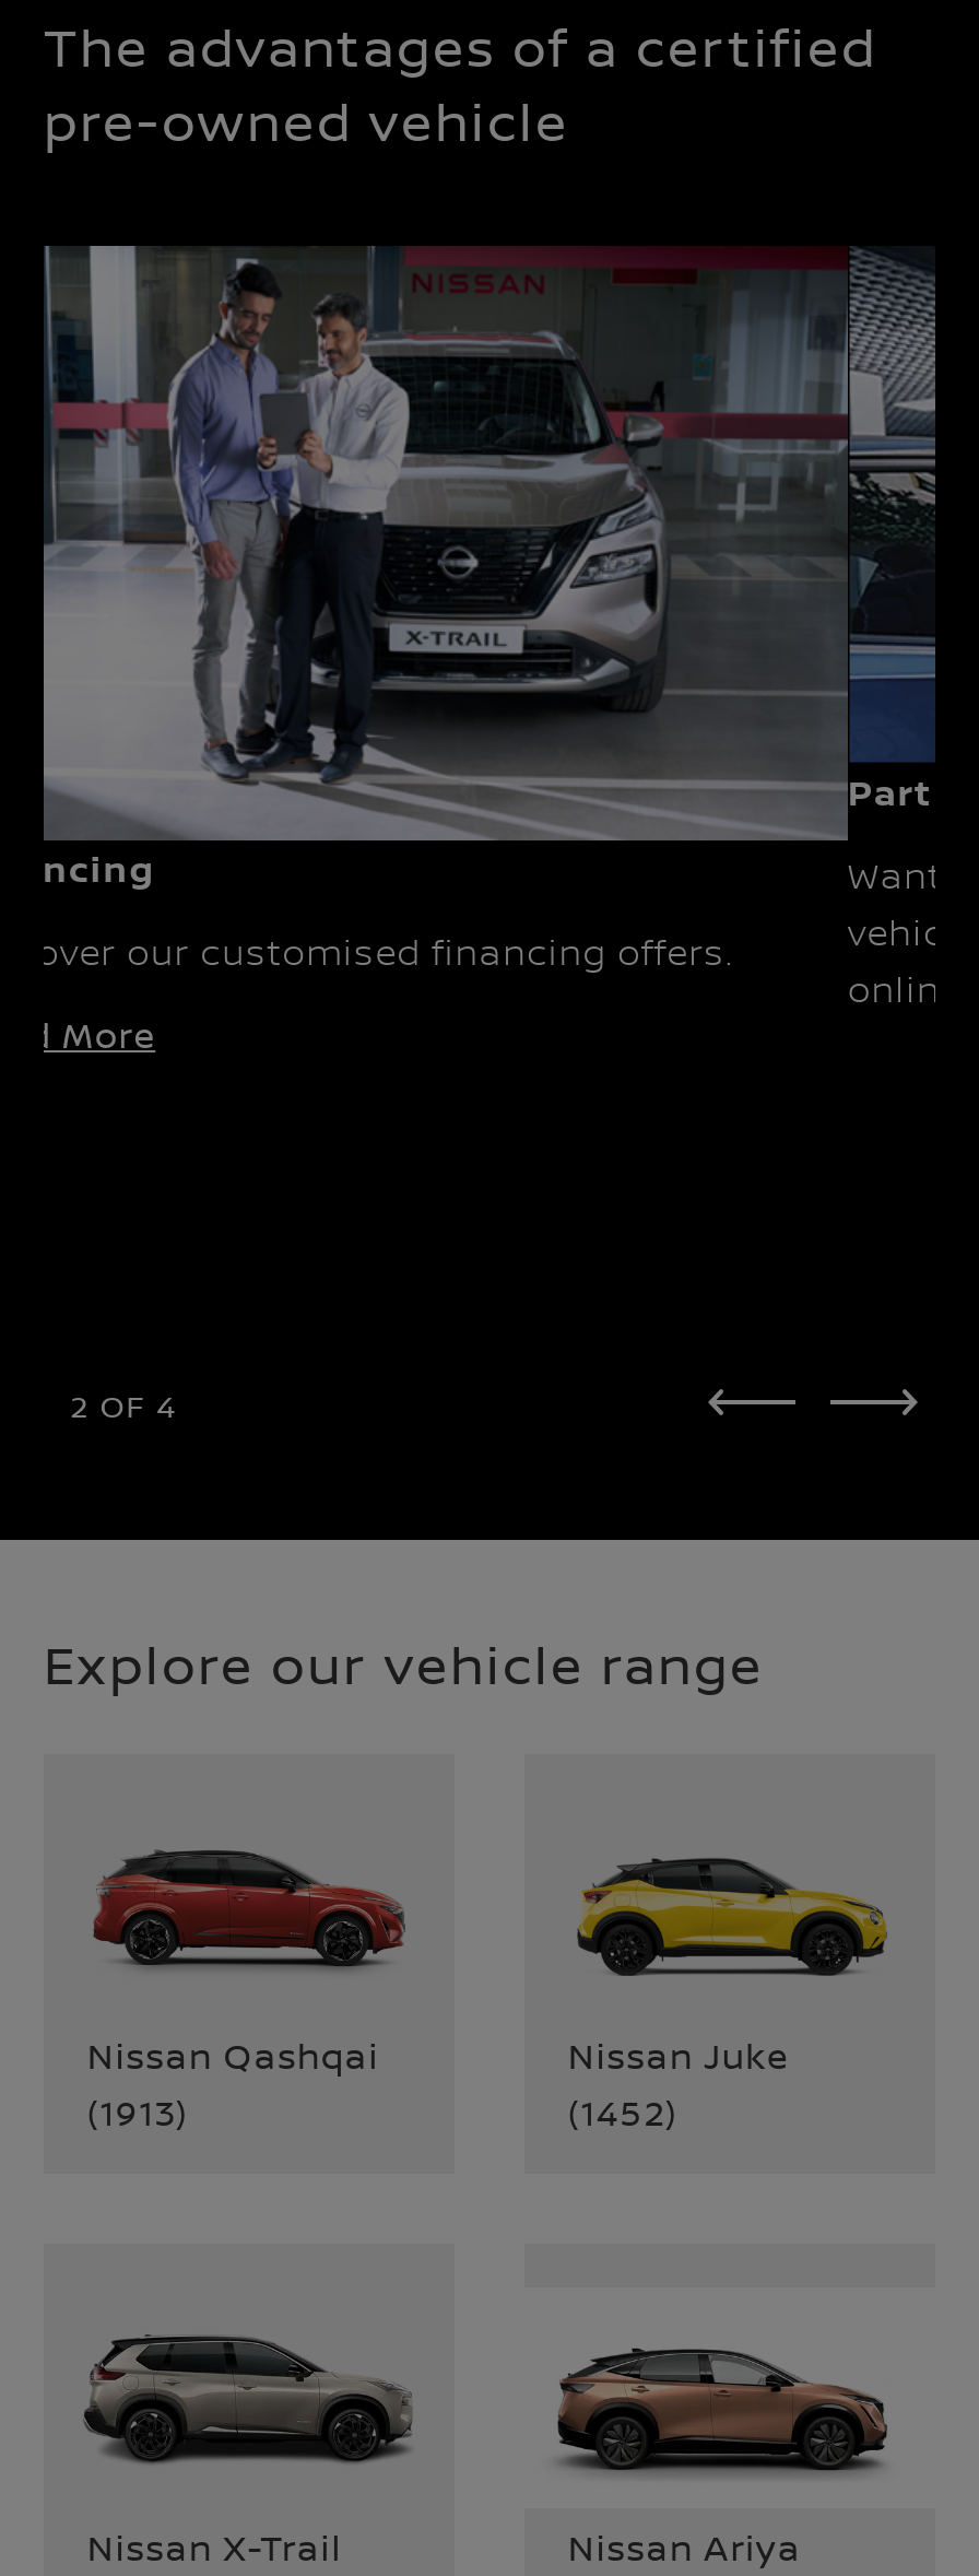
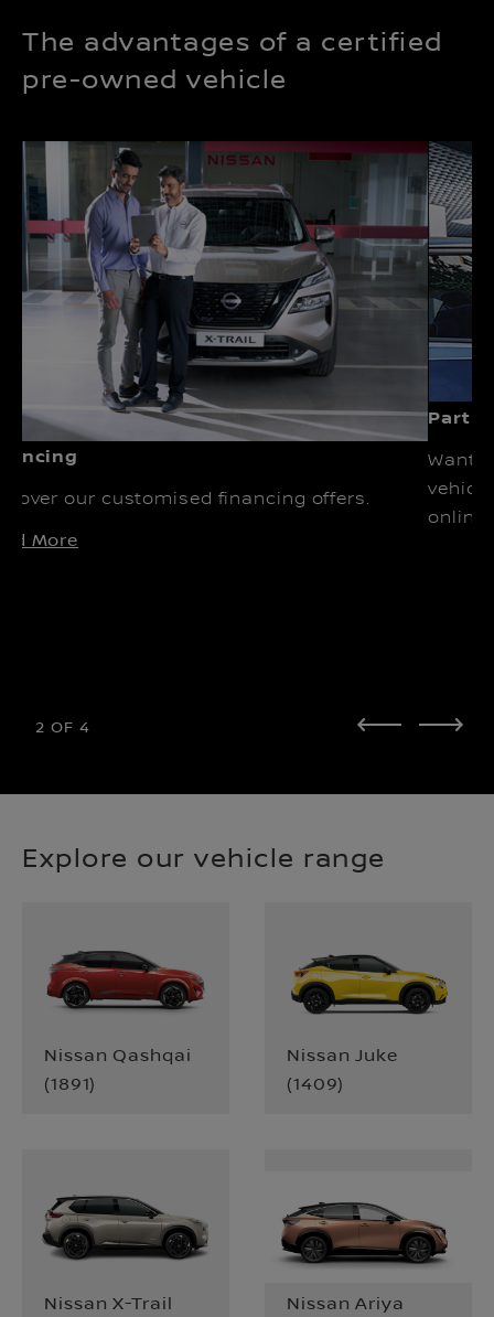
[87,2089,189,2137] (1913) -> [44,1071,96,1096] (1891)
[568,2089,678,2137] (1452) -> [287,1071,344,1096] (1409)

